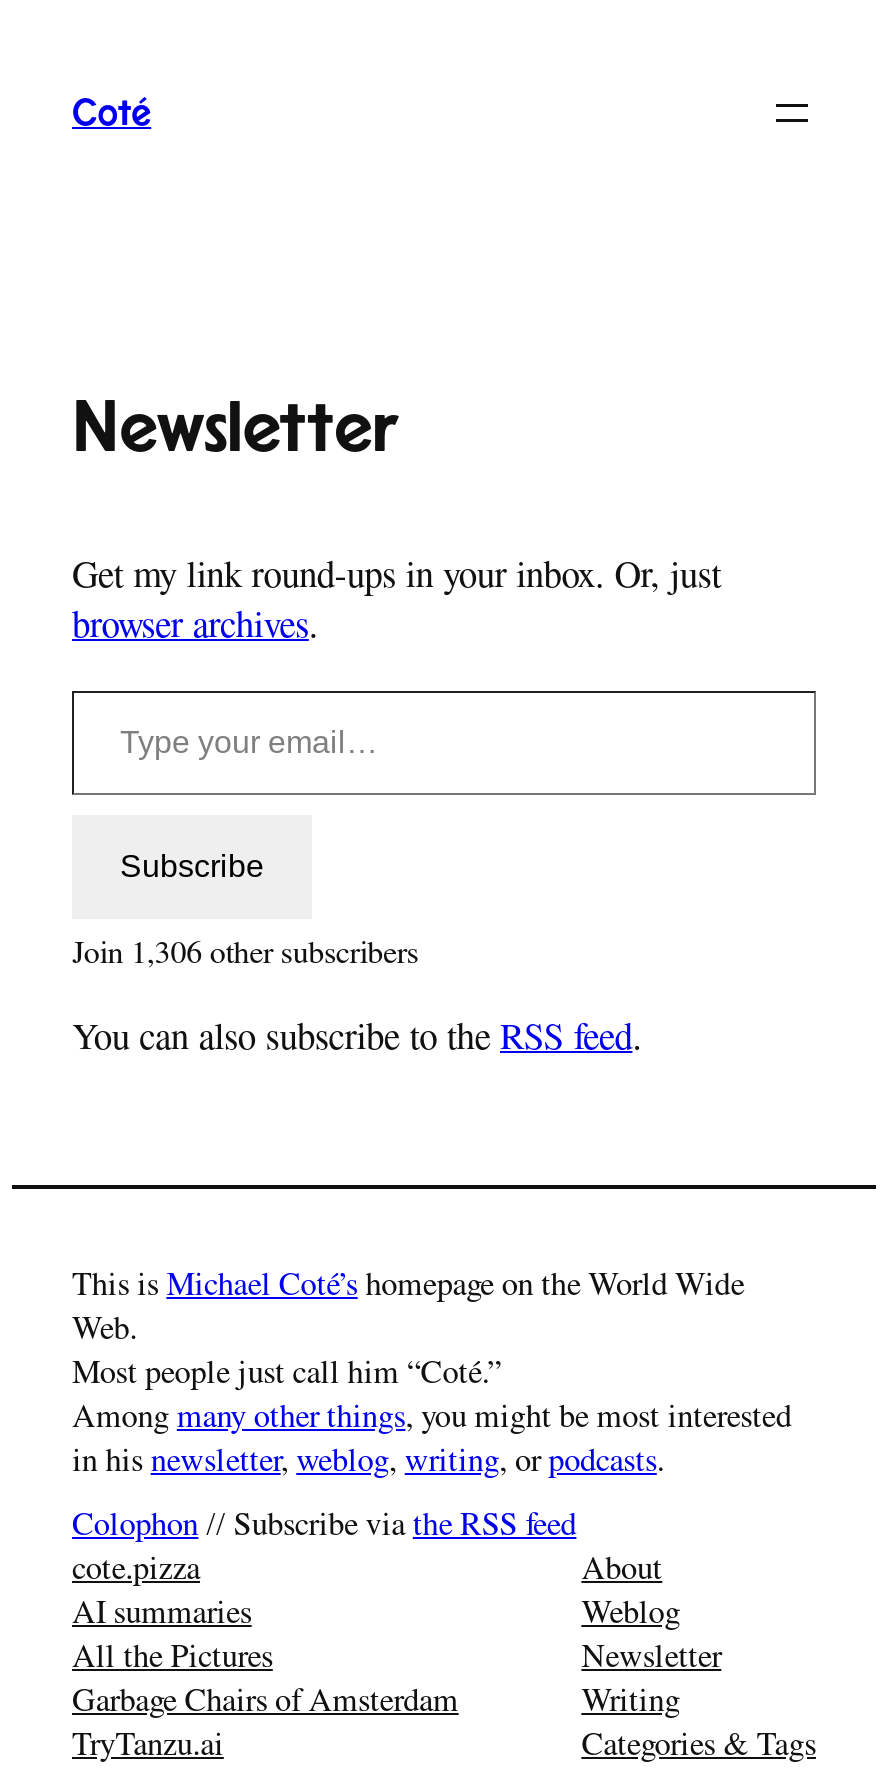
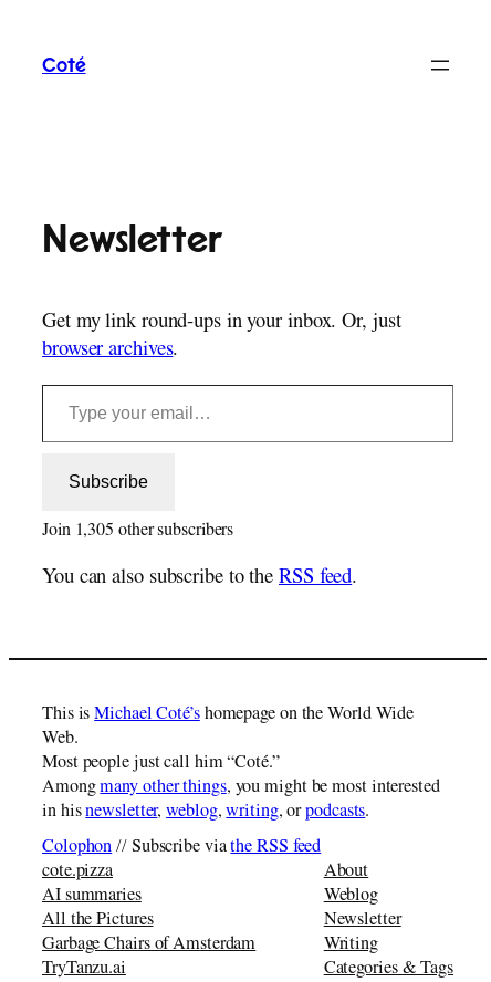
[72,941,418,973] Join 1,306 other subscribers -> [42,523,234,541] Join 1,305 other subscribers

